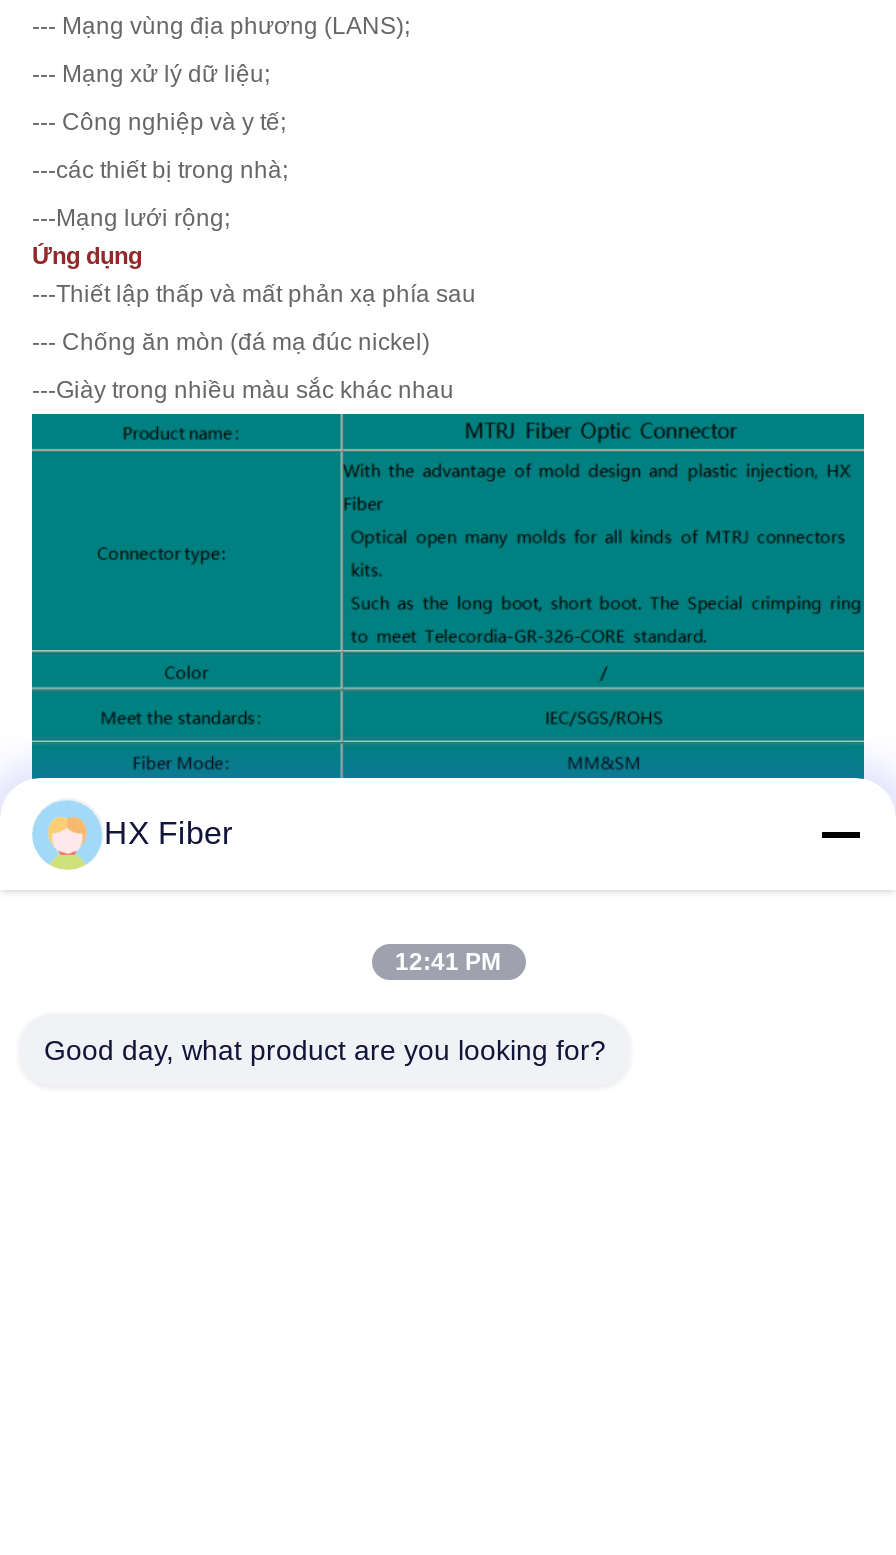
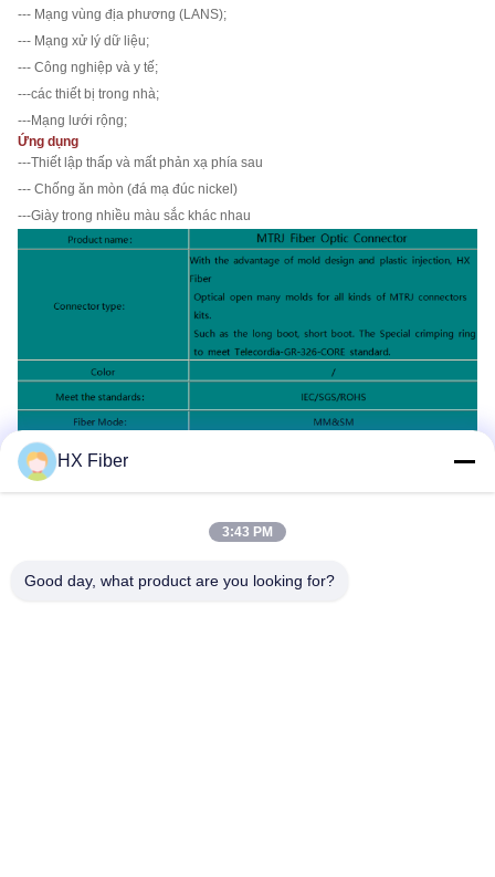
[395,948,501,976] 12:41 PM -> [222,524,273,540] 3:43 PM

